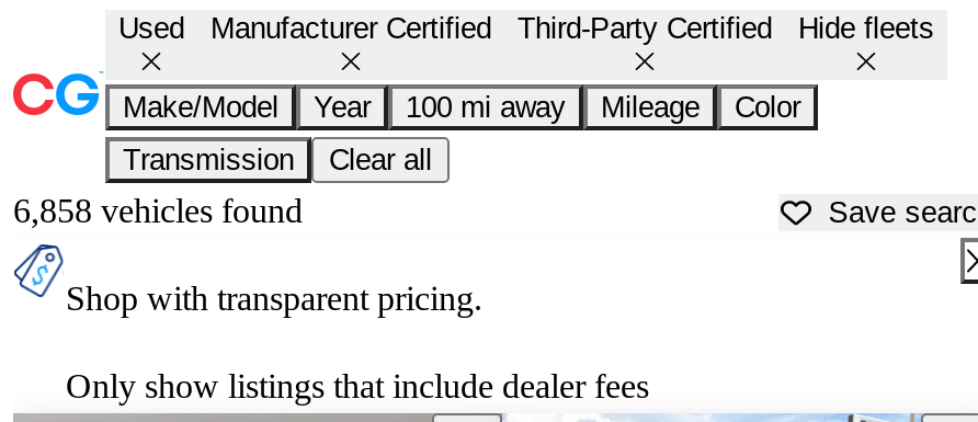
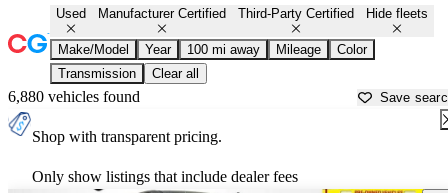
[13,193,303,230] 6,858 vehicles found -> [8,88,140,105] 6,880 vehicles found

